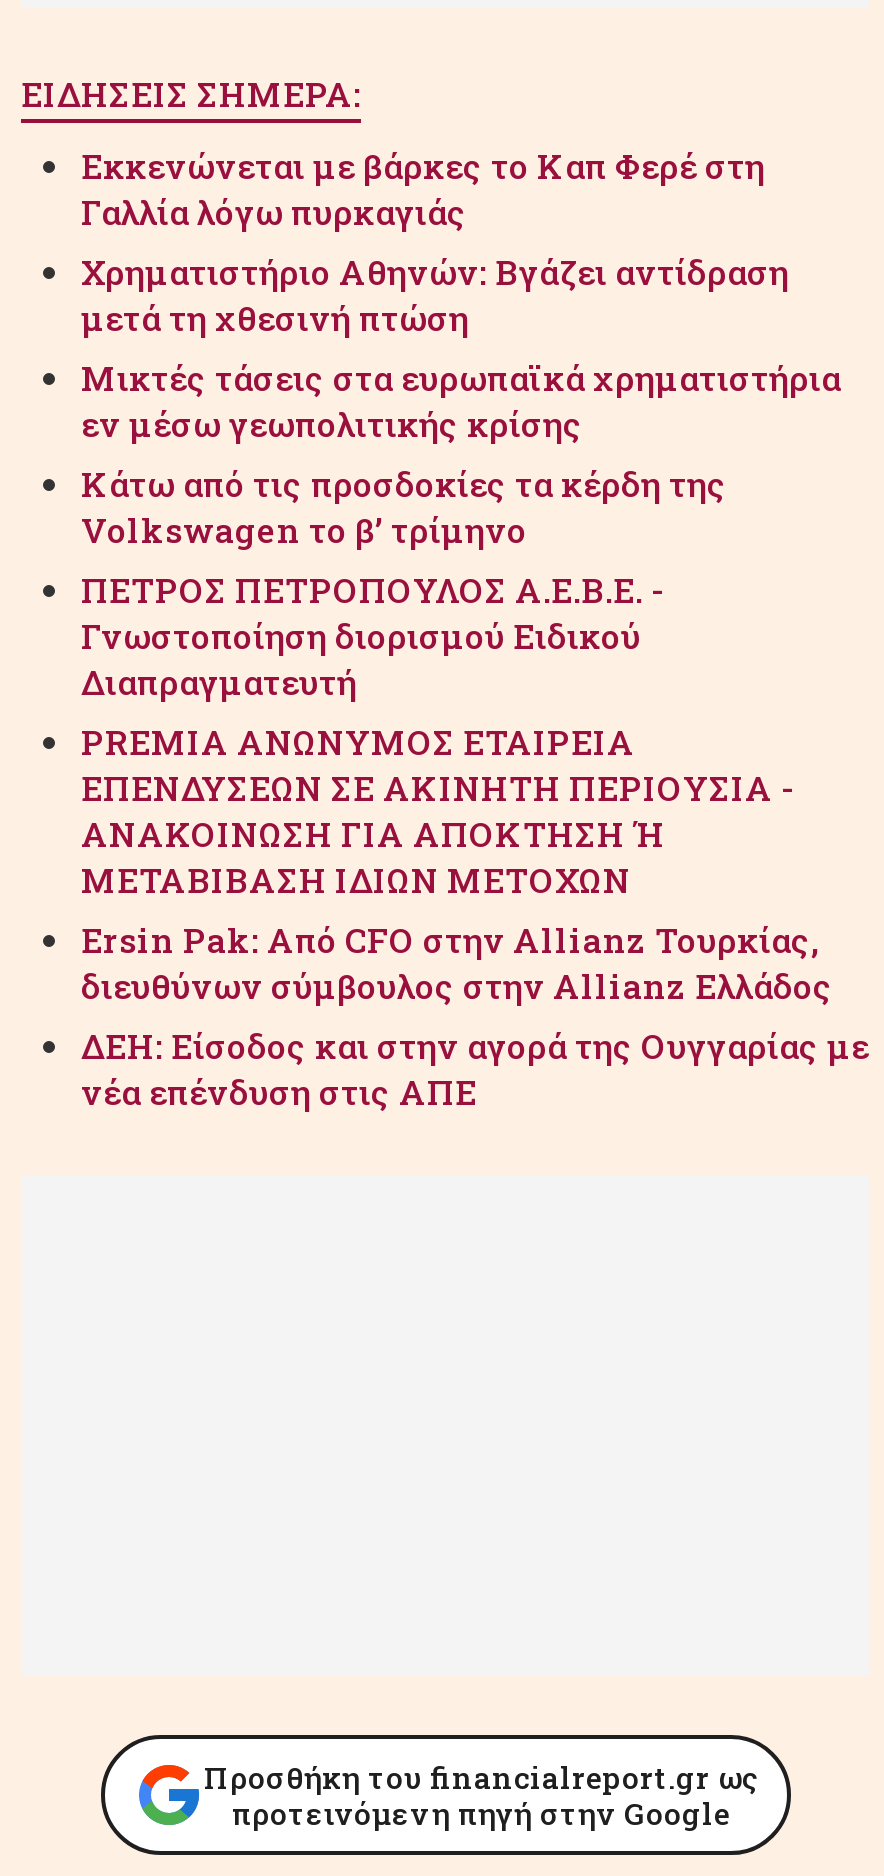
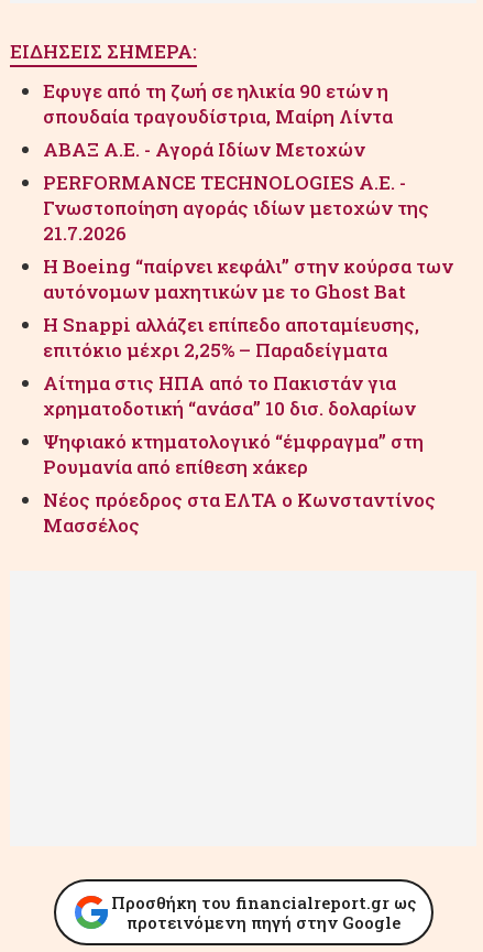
[81,144,869,1116] Εκκενώνεται με βάρκες το Καπ Φερέ στη | Γαλλία λόγω πυρκαγιάς | Χρηματιστήριο Αθηνών: Βγάζει αντίδραση | μετά τη χθεσινή πτώση | Μικτές τάσεις στα ευρωπαϊκά χρηματιστήρια | εν μέσω γεωπολιτικής κρίσης | Κάτω από τις προσδοκίες τα κέρδη της | Volkswagen το β’ τρίμηνο | ΠΕΤΡΟΣ ΠΕΤΡΟΠΟΥΛΟΣ Α.Ε.Β.Ε. - | Γνωστοποίηση διορισμού Ειδικού | Διαπραγματευτή | PREMIA ΑΝΩΝΥΜΟΣ ΕΤΑΙΡΕΙΑ | ΕΠΕΝΔΥΣΕΩΝ ΣΕ ΑΚΙΝΗΤΗ ΠΕΡΙΟΥΣΙΑ - | ΑΝΑΚΟΙΝΩΣΗ ΓΙΑ ΑΠΟΚΤΗΣΗ Ή | ΜΕΤΑΒΙΒΑΣΗ ΙΔΙΩΝ ΜΕΤΟΧΩΝ | Ersin Pak: Από CFO στην Allianz Τουρκίας, | διευθύνων σύμβουλος στην Allianz Ελλάδος | ΔΕΗ: Είσοδος και στην αγορά της Ουγγαρίας με | νέα επένδυση στις ΑΠΕ -> [43,79,453,538] Εφυγε από τη ζωή σε ηλικία 90 ετών η | σπουδαία τραγουδίστρια, Μαίρη Λίντα | ΑΒΑΞ Α.Ε. - Αγορά Ιδίων Μετοχών | PERFORMANCE TECHNOLOGIES Α.Ε. - | Γνωστοποίηση αγοράς ιδίων μετοχών της | 21.7.2026 | Η Boeing “παίρνει κεφάλι” στην κούρσα των | αυτόνομων μαχητικών με το Ghost Bat | Η Snappi αλλάζει επίπεδο αποταμίευσης, | επιτόκιο μέχρι 2,25% – Παραδείγματα | Αίτημα στις ΗΠΑ από το Πακιστάν για | χρηματοδοτική “ανάσα” 10 δισ. δολαρίων | Ψηφιακό κτηματολογικό “έμφραγμα” στη | Ρουμανία από επίθεση χάκερ | Νέος πρόεδρος στα ΕΛΤΑ ο Κωνσταντίνος | Μασσέλος

